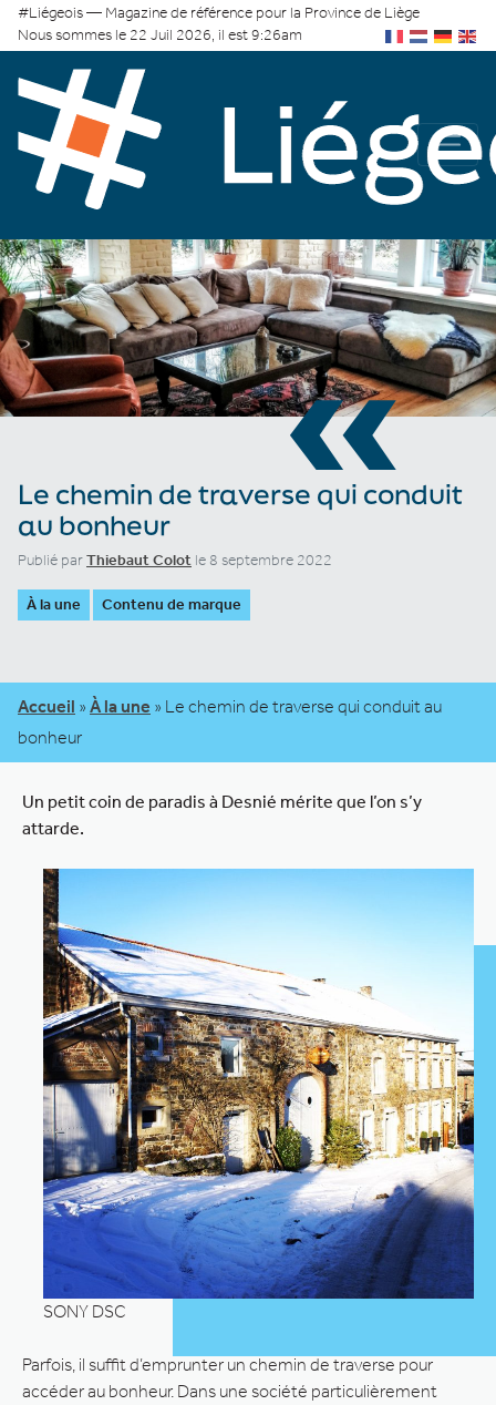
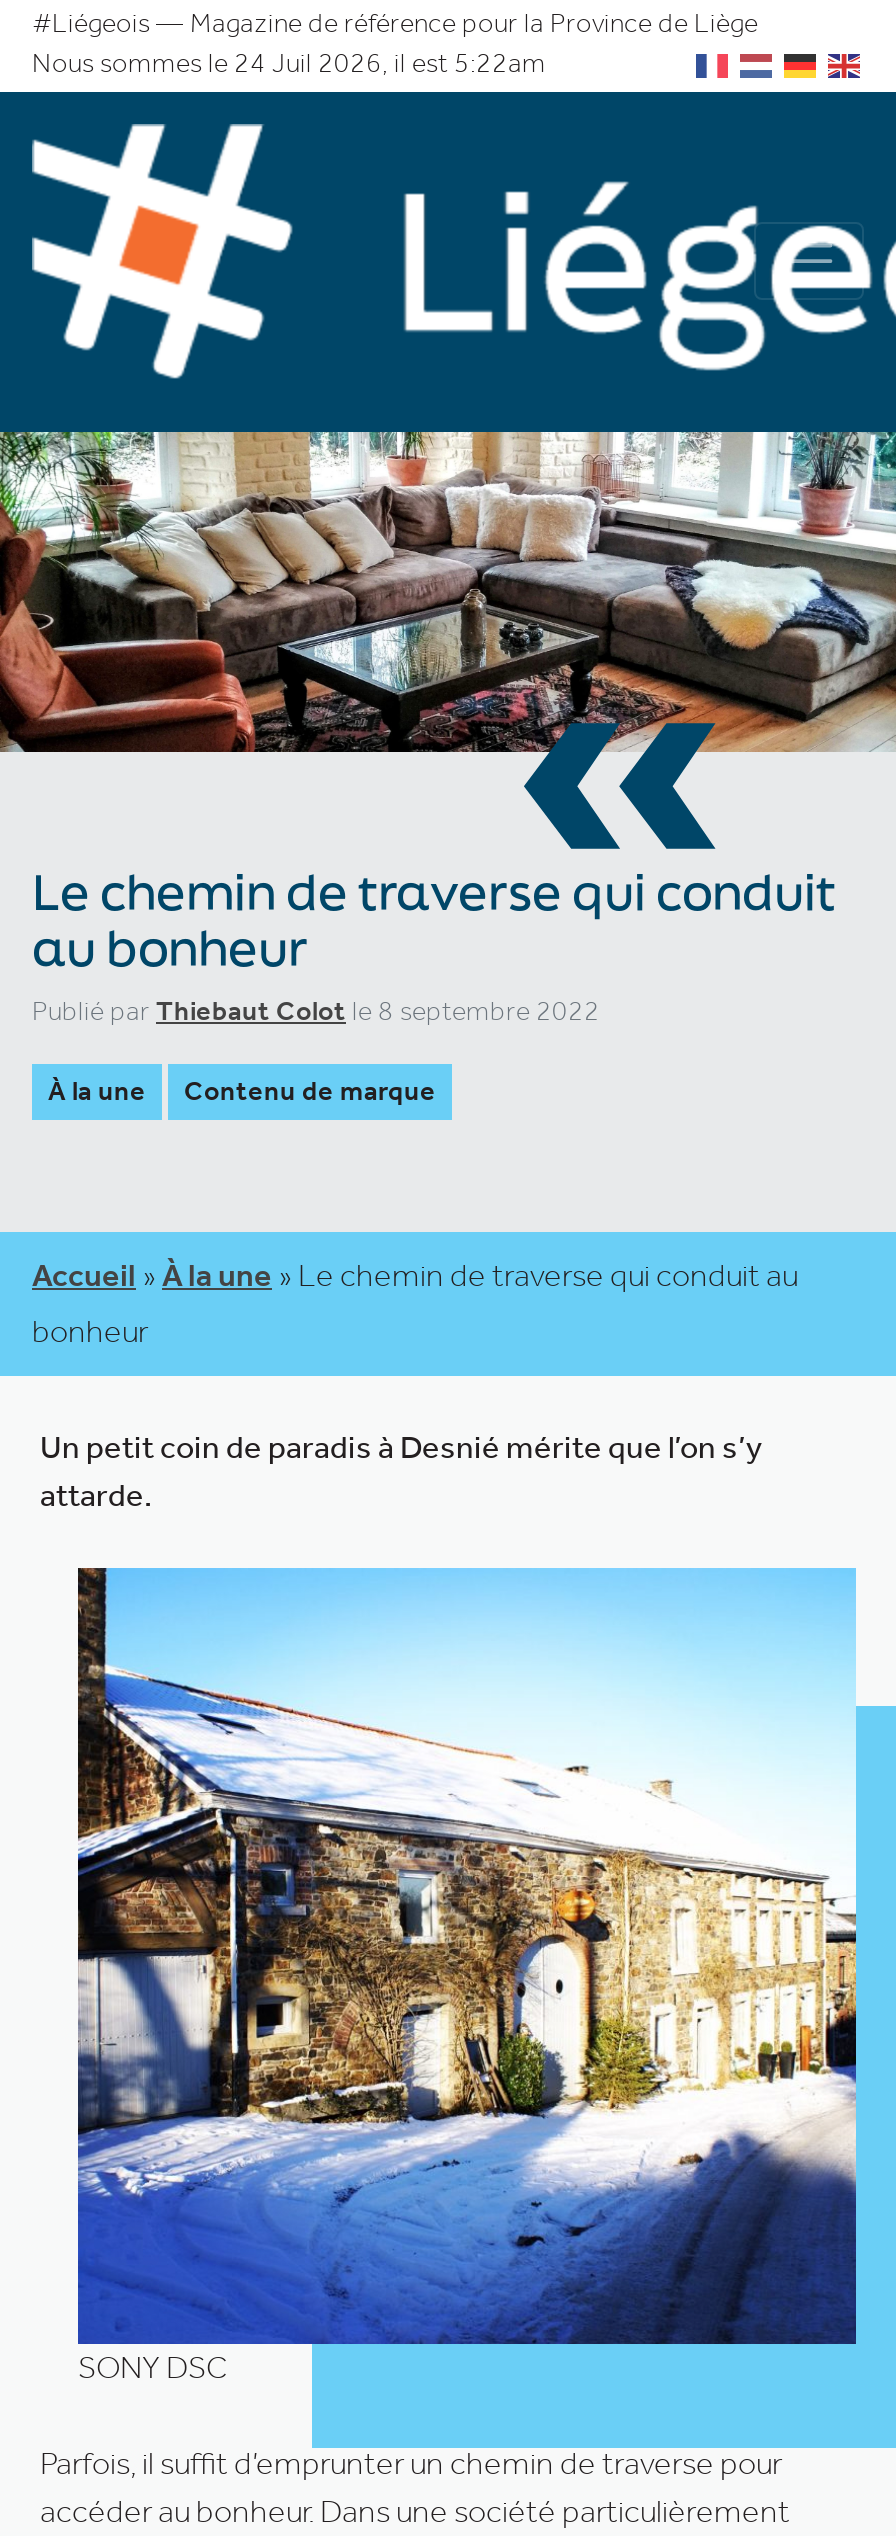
[18,25,302,44] Nous sommes le 22 Juil 2026, il est 9:26am -> [32,46,546,80] Nous sommes le 24 Juil 2026, il est 5:22am

